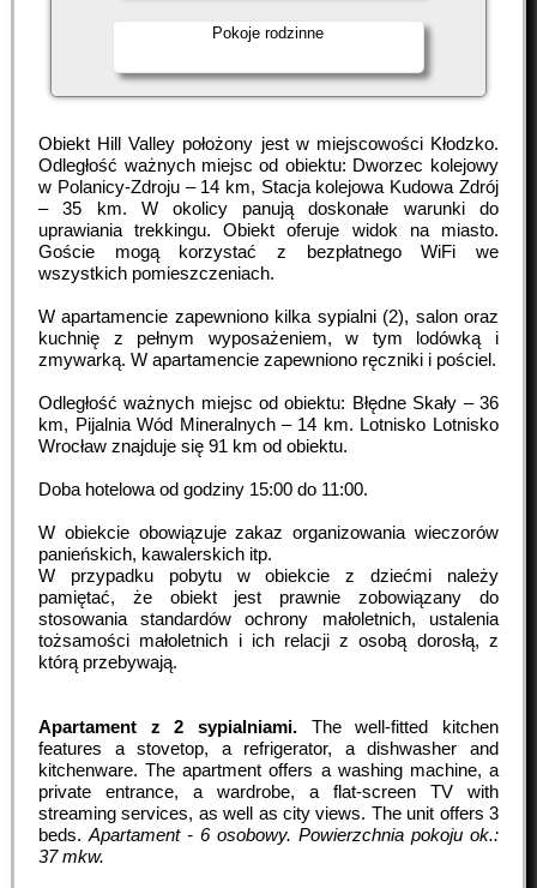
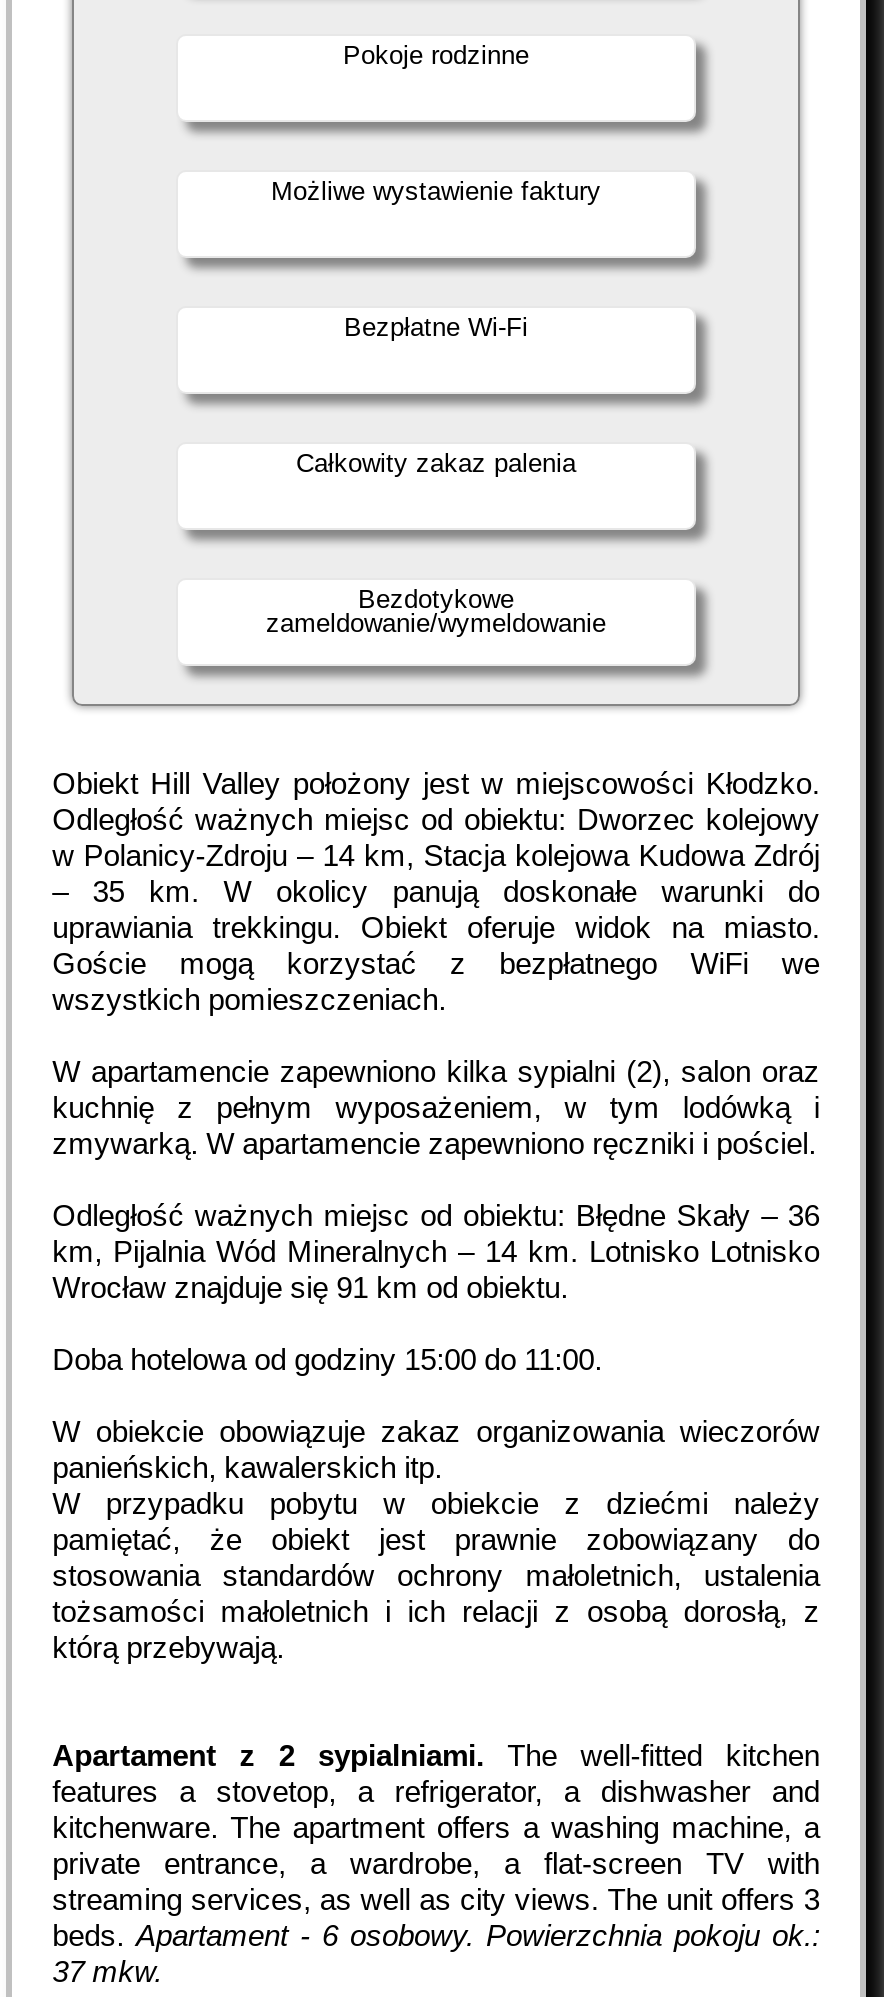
none -> [266,584,606,638] Bezdotykowe | zameldowanie/wymeldowanie
none -> [271,176,601,206] Możliwe wystawienie faktury
none -> [296,448,576,478] Całkowity zakaz palenia
none -> [344,312,528,342] Bezpłatne Wi-Fi

